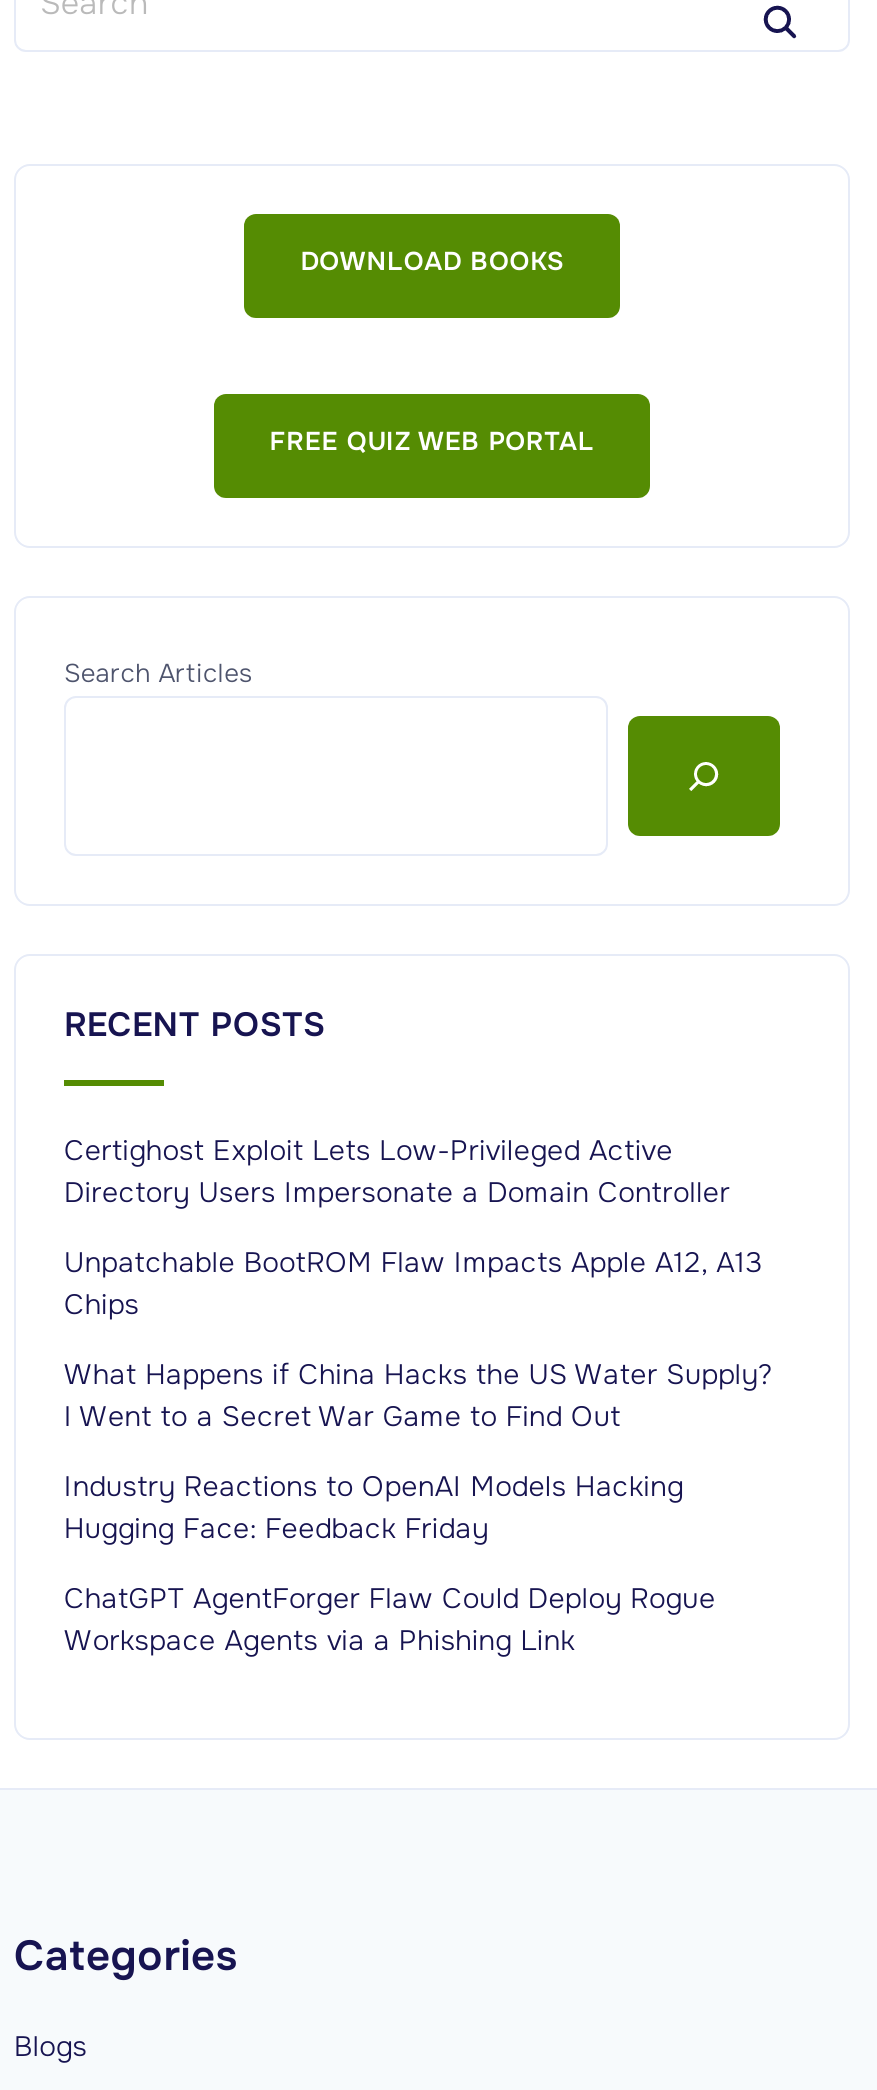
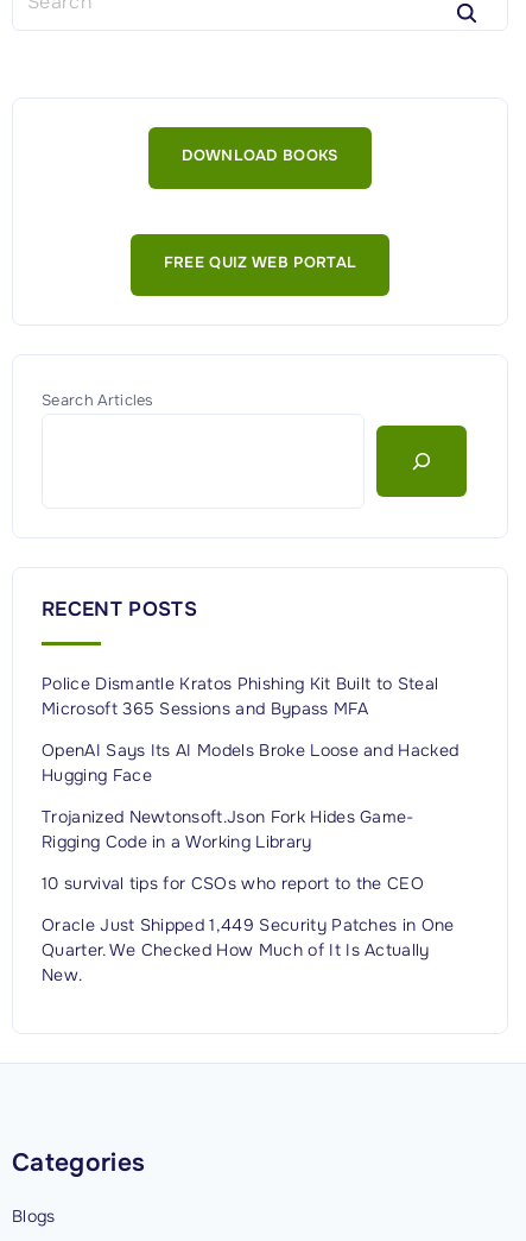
[64,1133,730,1211] Certighost Exploit Lets Low-Privileged Active | Directory Users Impersonate a Domain Controller -> [42,673,438,720] Police Dismantle Kratos Phishing Kit Built to Steal | Microsoft 365 Sessions and Bypass MFA
[64,1245,762,1323] Unpatchable BootROM Flaw Impacts Apple A12, A13 | Chips -> [42,740,459,786] OpenAI Says Its AI Models Broke Loose and Hacked | Hugging Face
[64,1357,773,1435] What Happens if China Hacks the US Water Supply? | I Went to a Secret War Game to Find Out -> [42,807,414,853] Trojanized Newtonsoft.Json Fork Hides Game- | Rigging Code in a Working Library
[64,1469,684,1547] Industry Reactions to OpenAI Models Hacking | Hugging Face: Feedback Friday -> [42,873,424,894] 10 survival tips for CSOs who report to the CEO
[64,1581,716,1659] ChatGPT AgentForger Flaw Could Deploy Rogue | Workspace Agents via a Phishing Link -> [42,915,454,986] Oracle Just Shipped 1,449 Security Patches in One | Quarter. We Checked How Much of It Is Actually | New.

